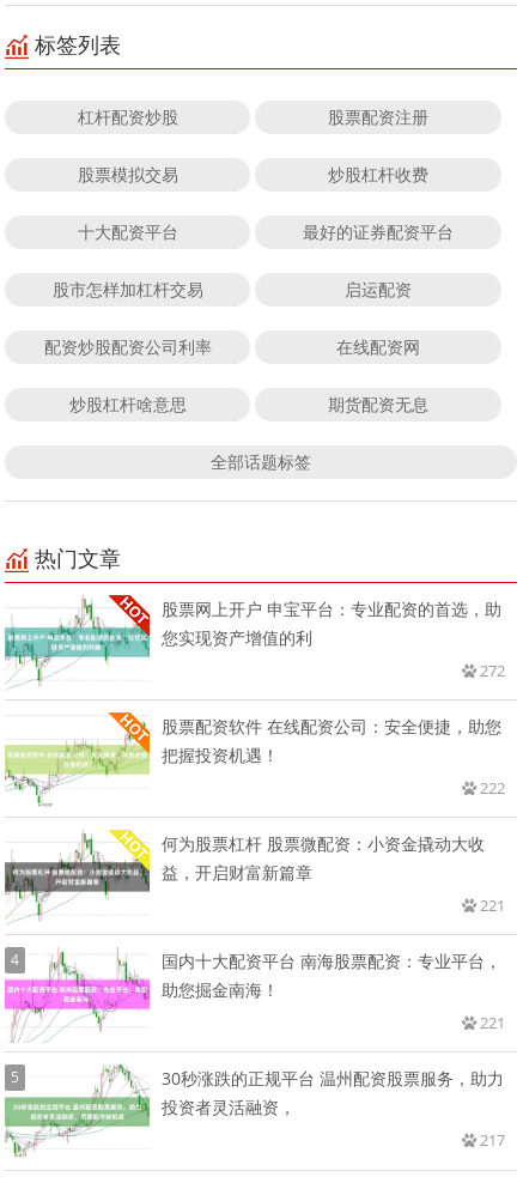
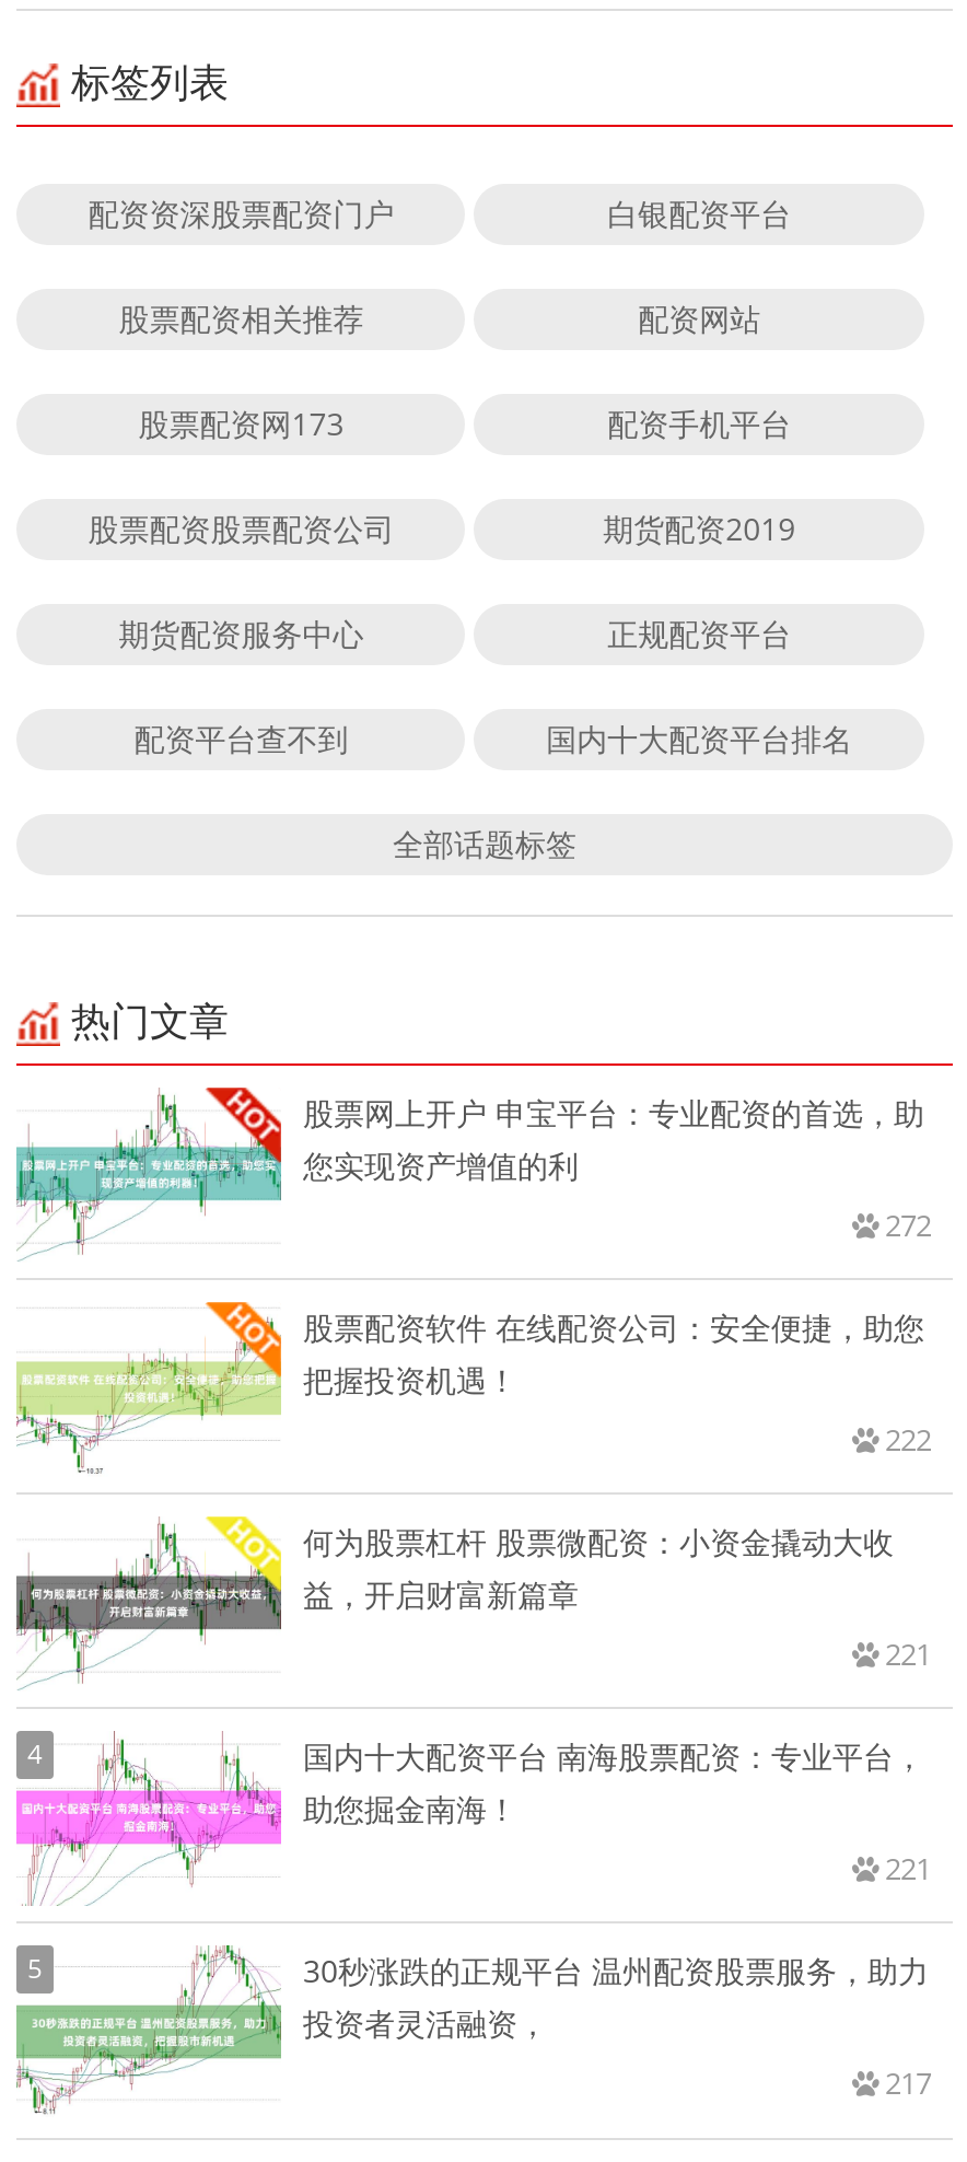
[77,105,429,128] 杠杆配资炒股 | 股票配资注册 -> [88,191,791,233] 配资资深股票配资门户 | 白银配资平台
[77,162,429,185] 股票模拟交易 | 炒股杠杆收费 -> [119,297,761,338] 股票配资相关推荐 | 配资网站
[77,220,454,242] 十大配资平台 | 最好的证券配资平台 -> [138,402,791,443] 股票配资网173 | 配资手机平台
[52,277,412,300] 股市怎样加杠杆交易 | 启运配资 -> [88,507,796,548] 股票配资股票配资公司 | 期货配资2019
[44,335,420,357] 配资炒股配资公司利率 | 在线配资网 -> [119,612,791,653] 期货配资服务中心 | 正规配资平台
[69,392,429,415] 炒股杠杆啥意思 | 期货配资无息 -> [134,717,853,758] 配资平台查不到 | 国内十大配资平台排名

